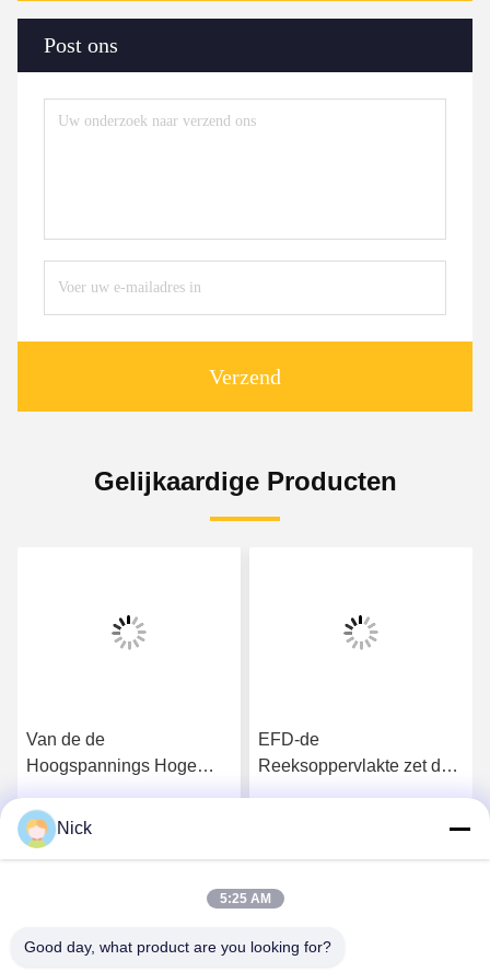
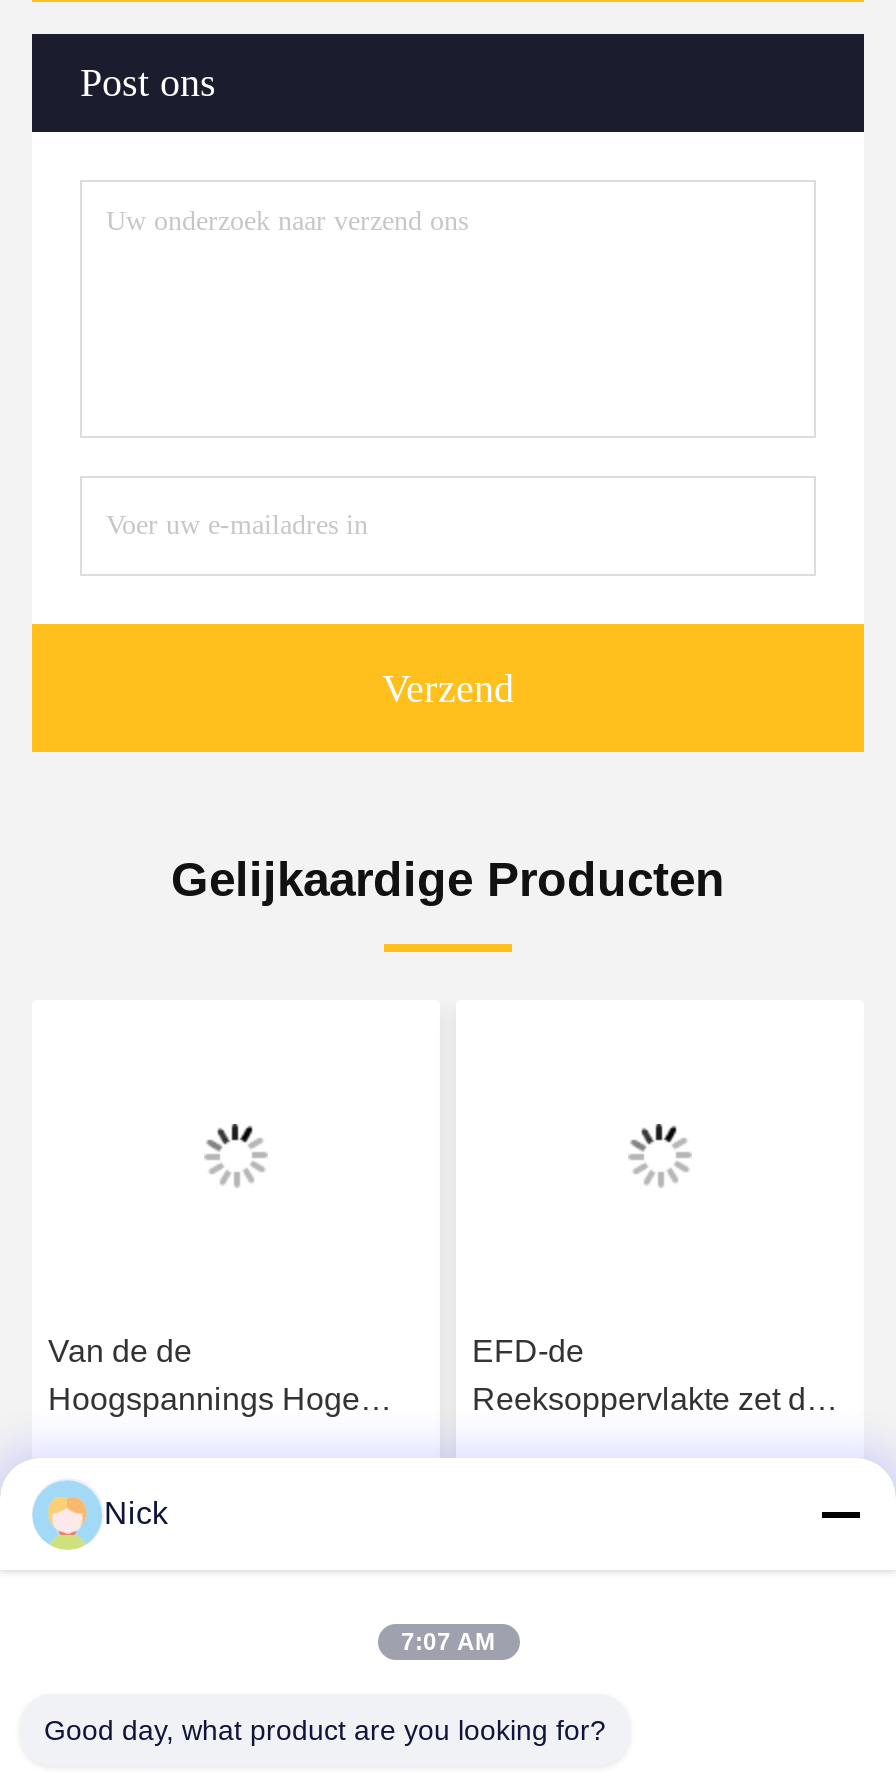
[219,891,271,906] 5:25 AM -> [401,1628,495,1656] 7:07 AM

